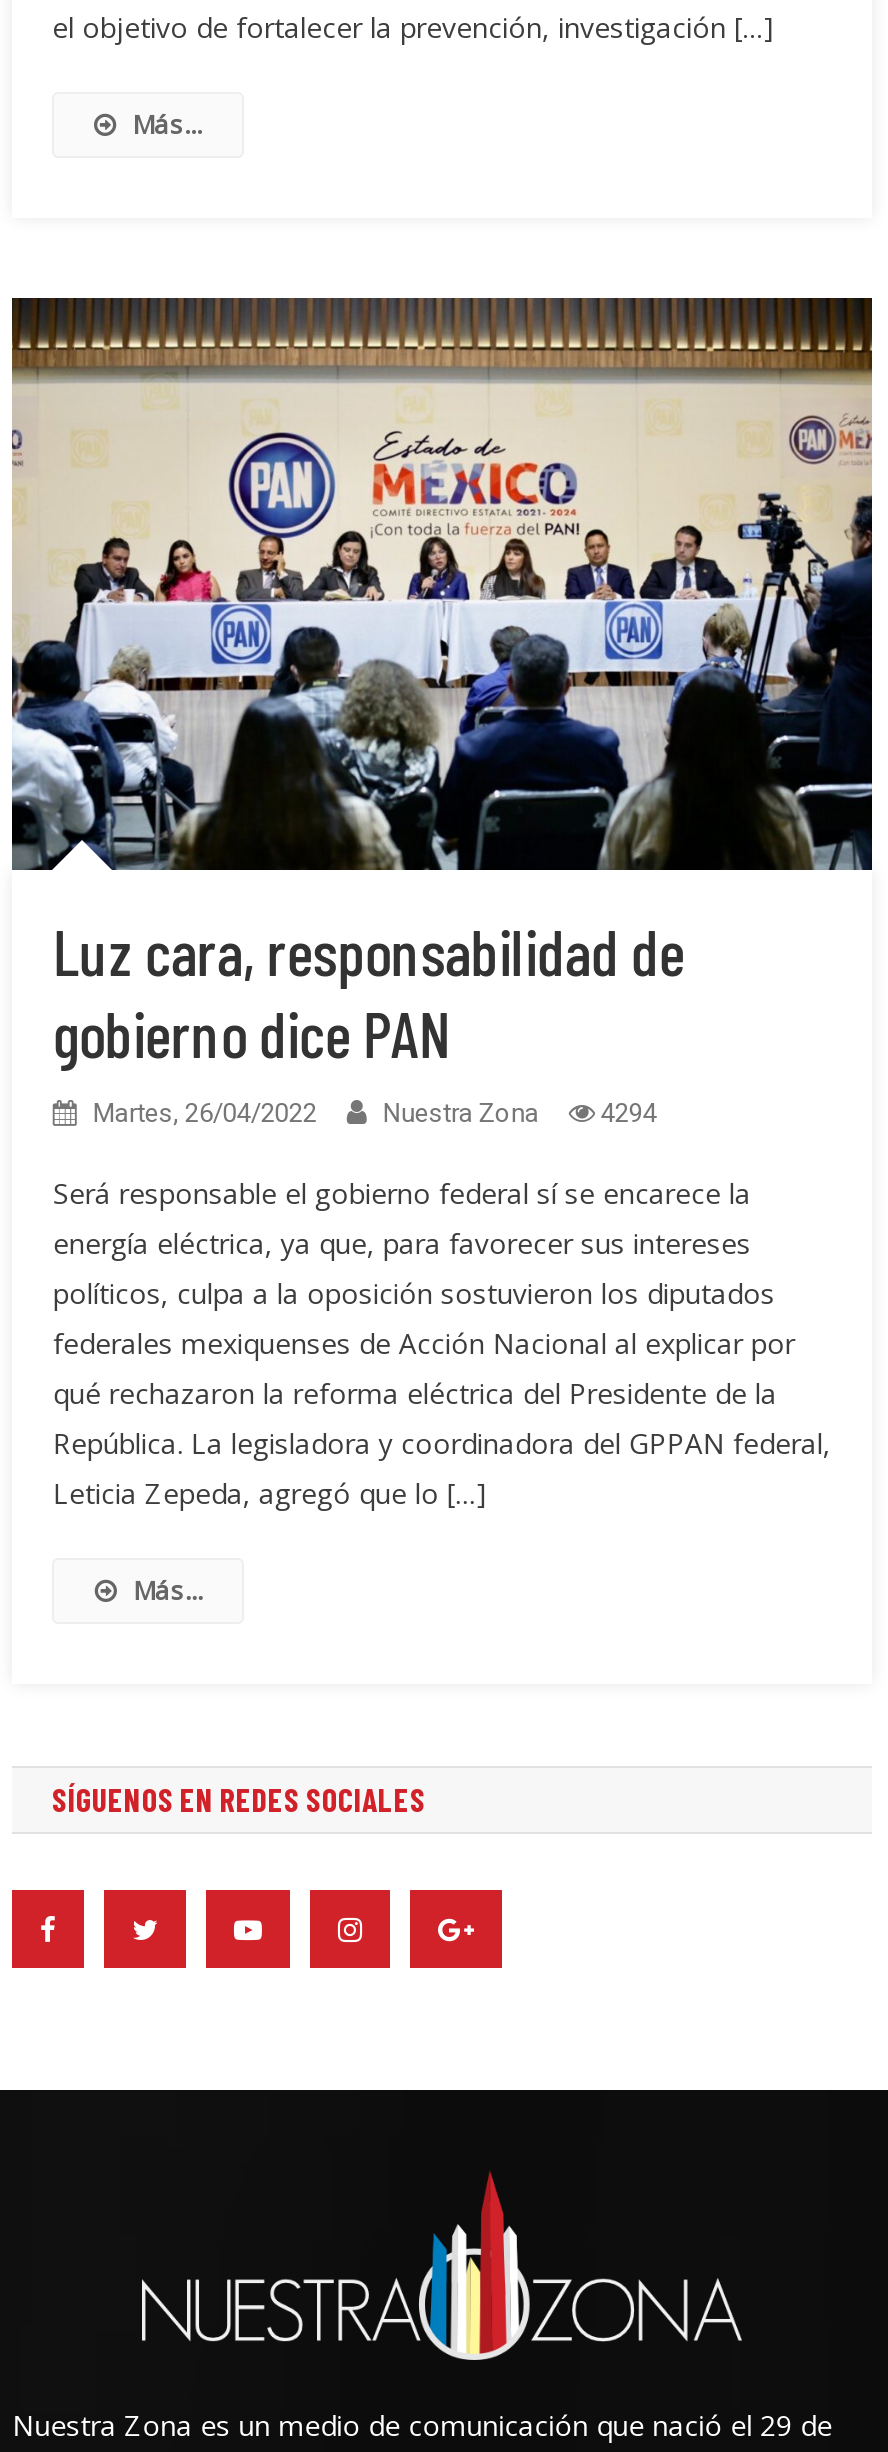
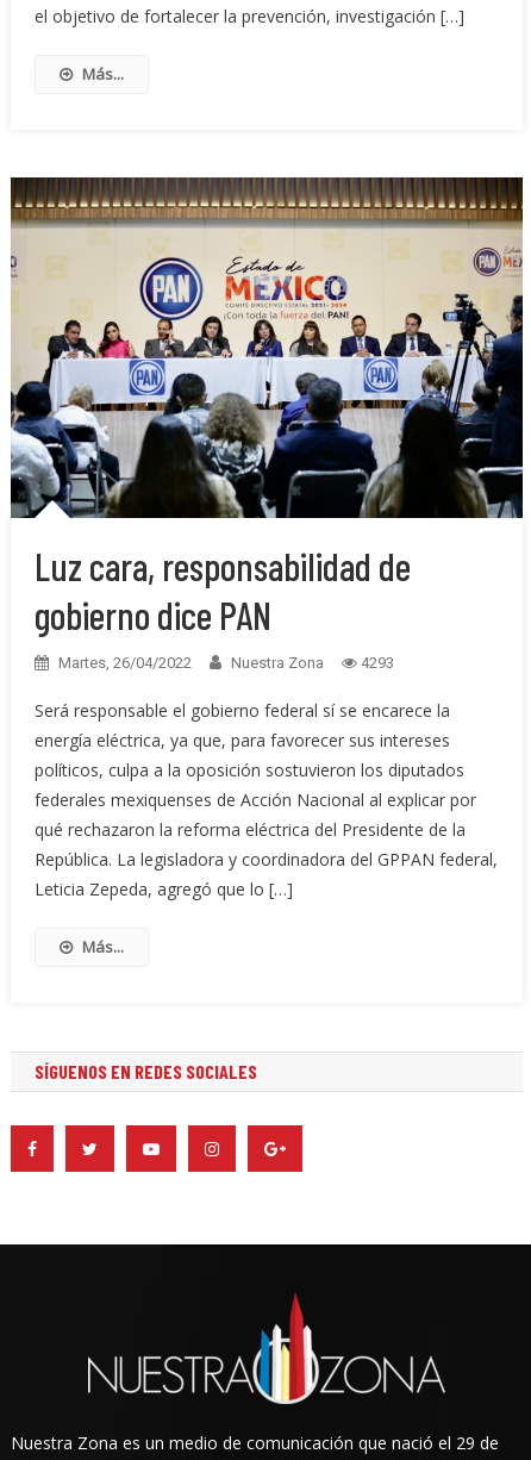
[601,1098,657,1128] 4294 -> [361,654,394,672] 4293

